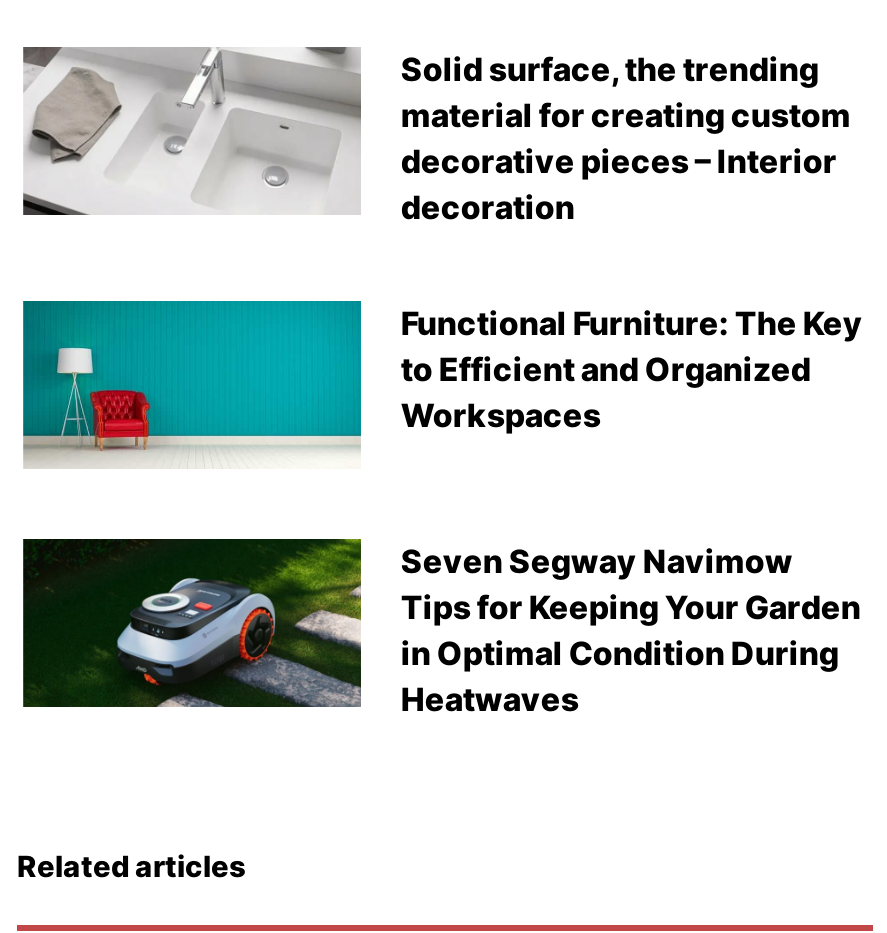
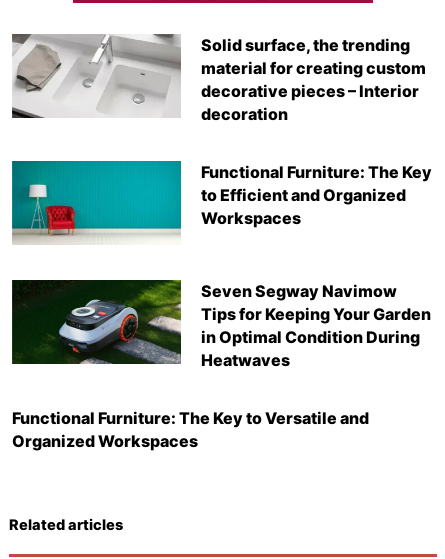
none -> [12,408,369,451] Functional Furniture: The Key to Versatile and | Organized Workspaces

